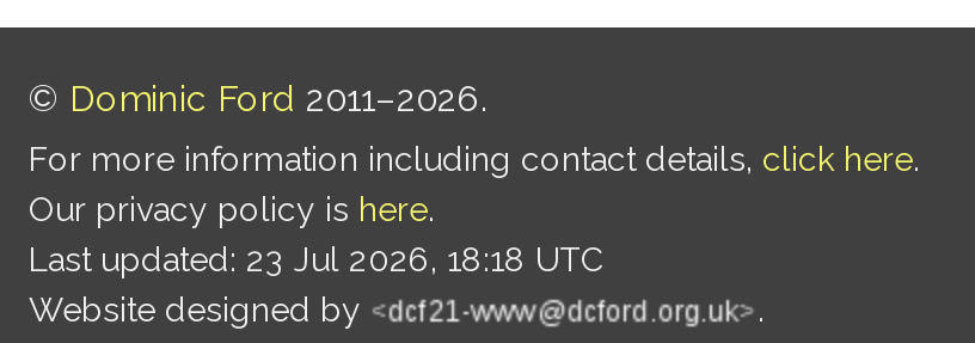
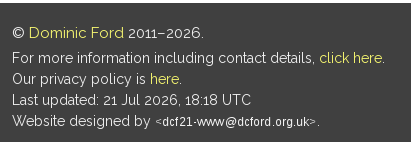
[29,240,605,278] Last updated: 23 Jul 2026, 18:18 UTC -> [12,92,251,108] Last updated: 21 Jul 2026, 18:18 UTC

